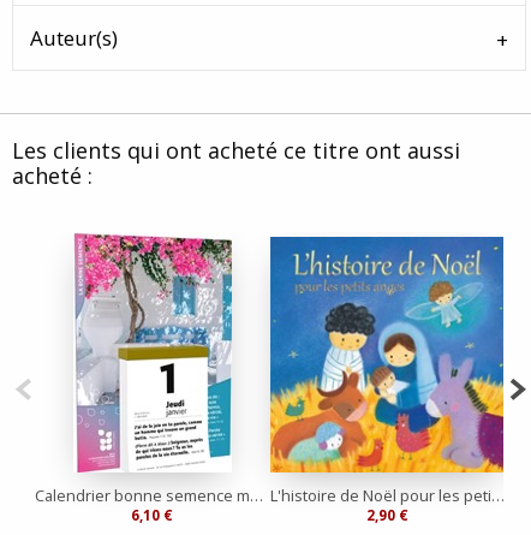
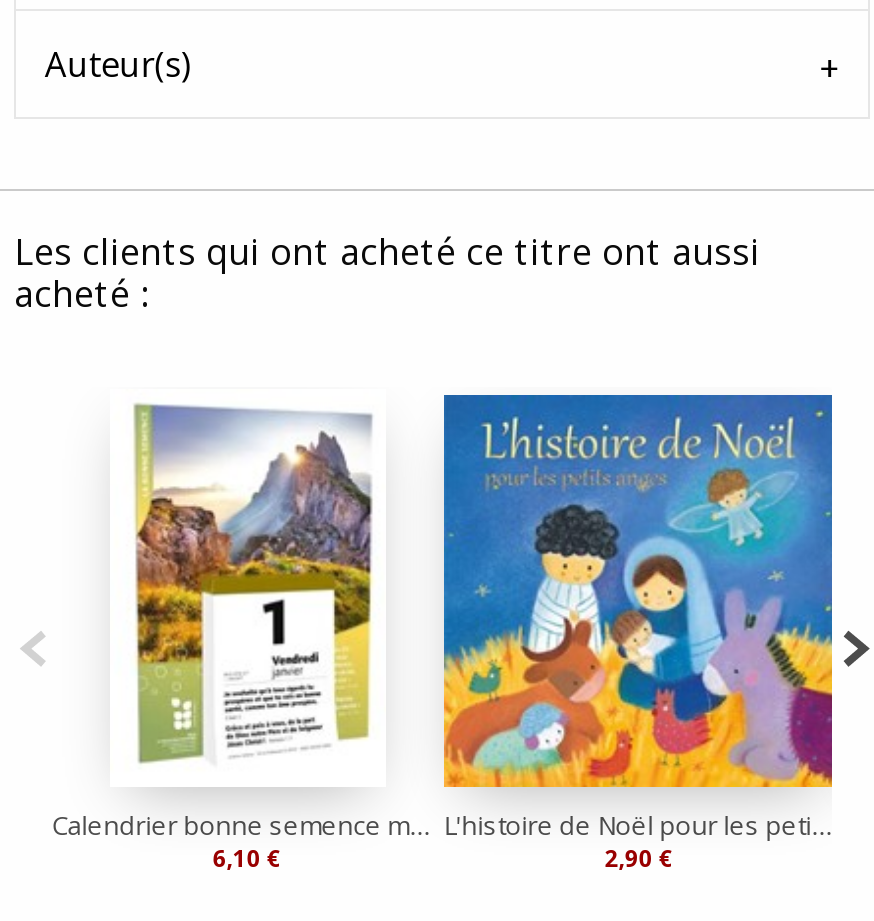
[73,232,233,474] [image] -> [118,389,382,787] [image]

